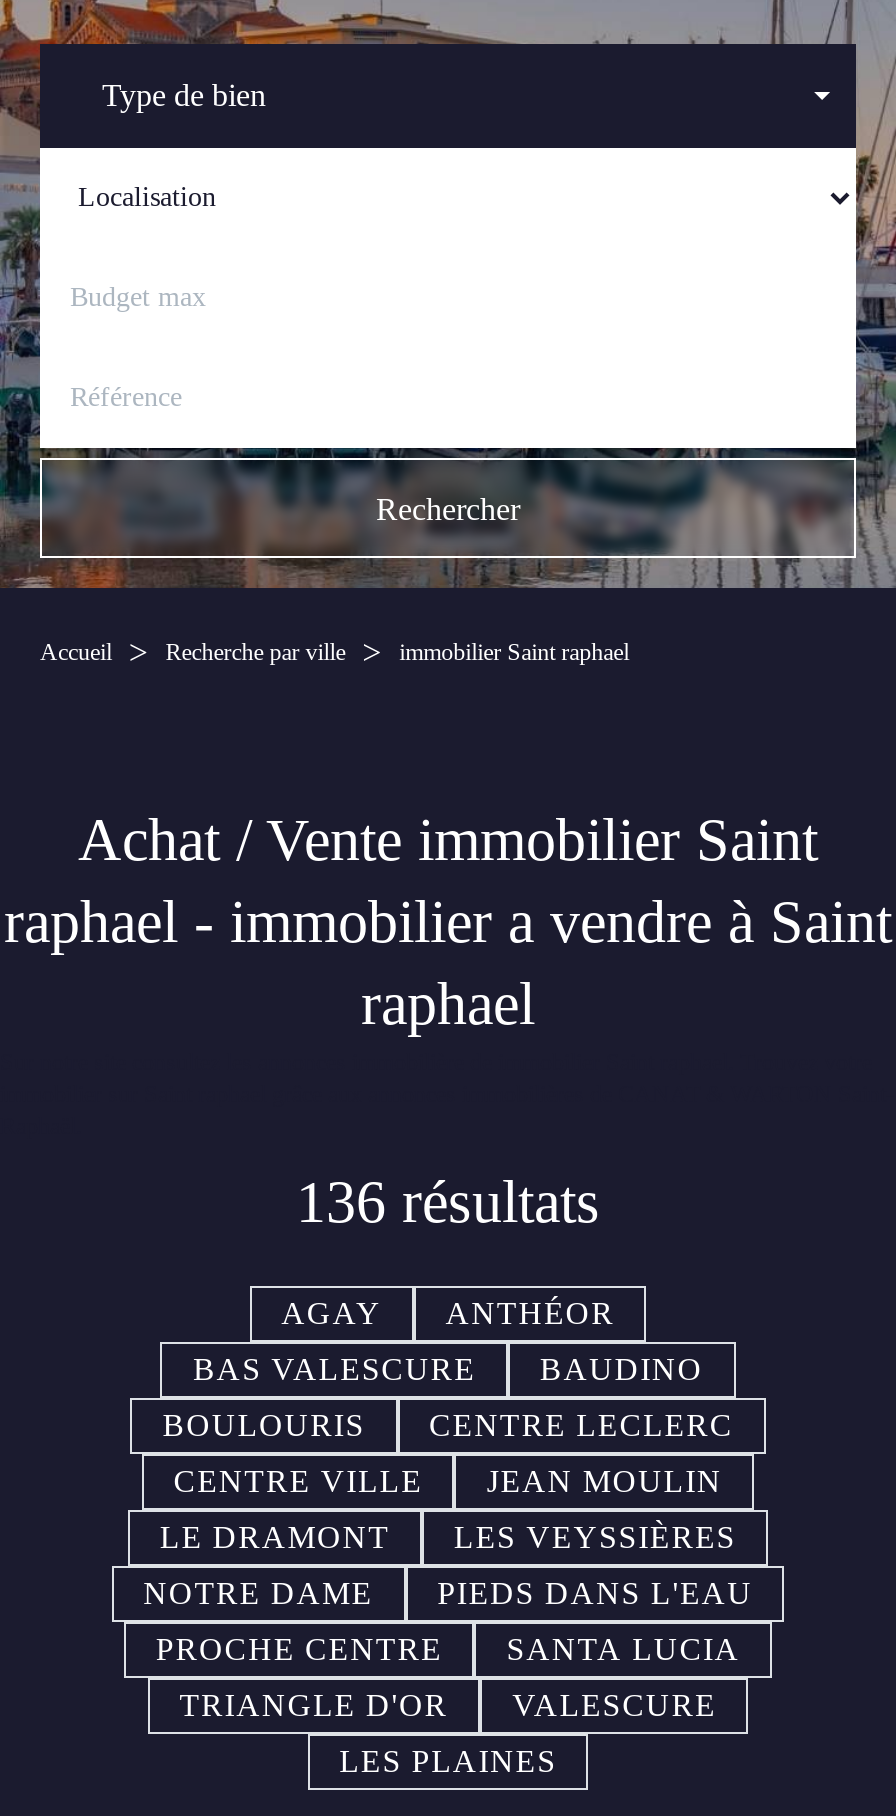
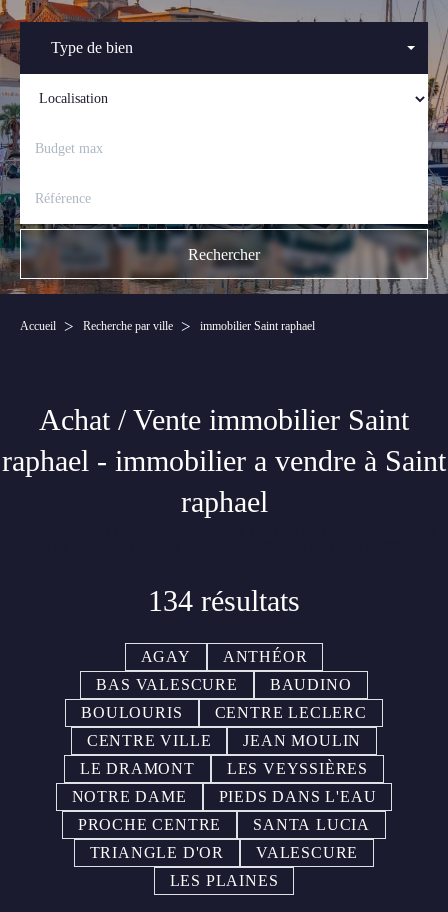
[296,1167,600,1233] 136 résultats -> [148,584,300,617] 134 résultats

